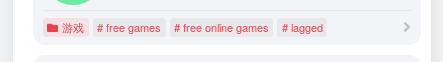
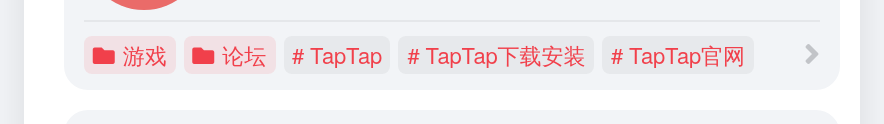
[97,19,323,35] # free games | # free online games | # lagged -> [222,38,745,70] 论坛 | # TapTap | # TapTap下载安装 | # TapTap官网

